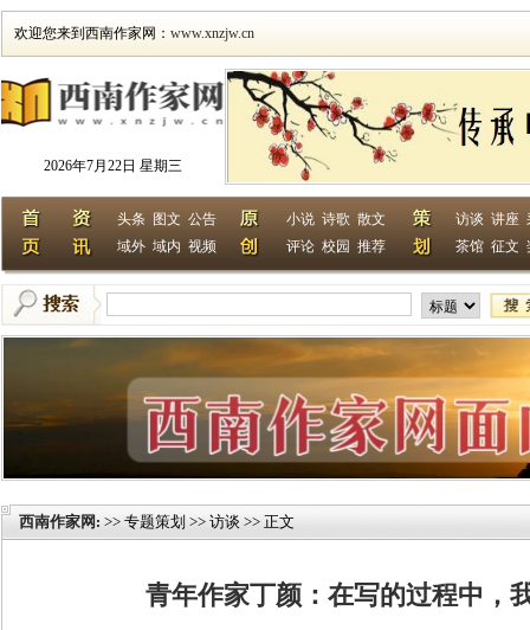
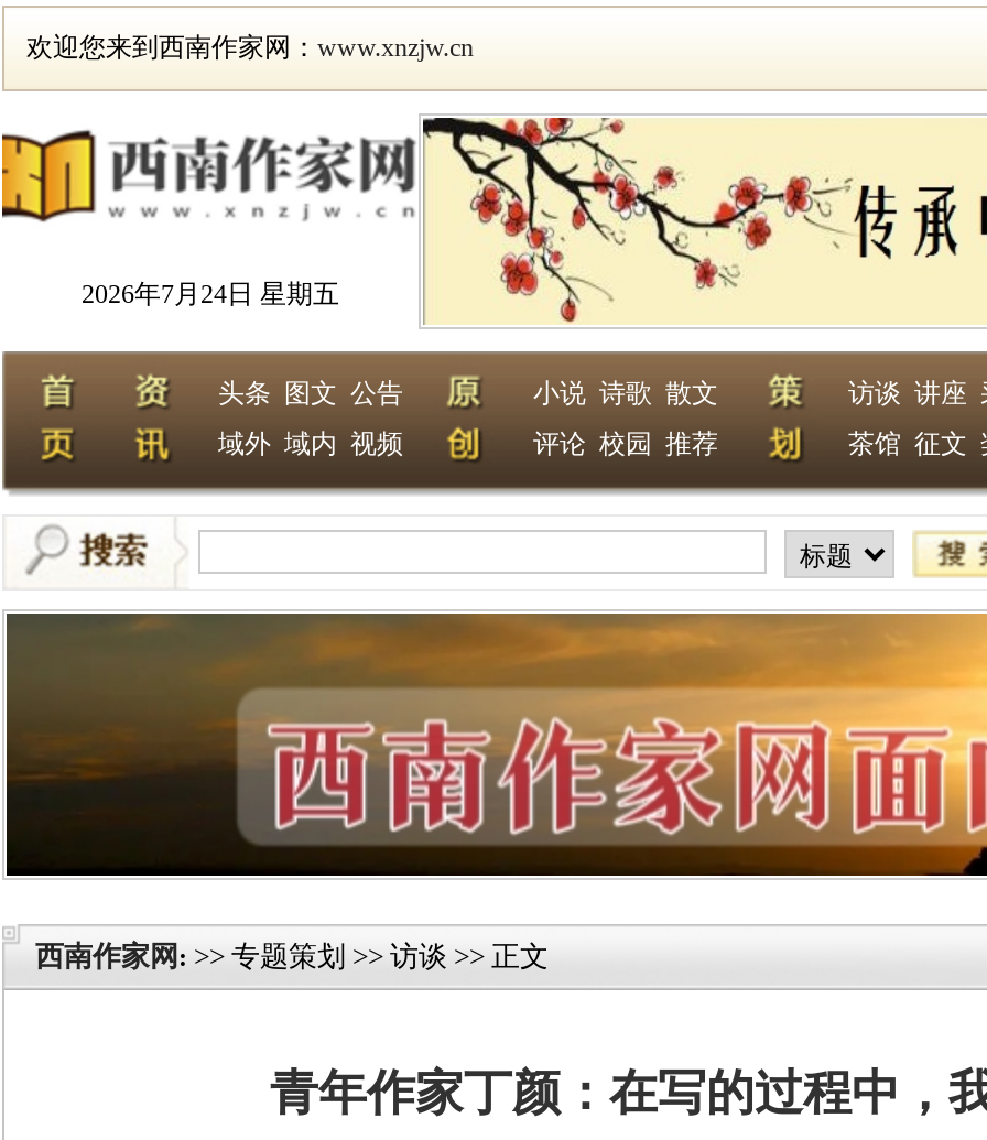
[44,157,182,174] 2026年7月22日 星期三 -> [82,279,339,310] 2026年7月24日 星期五

